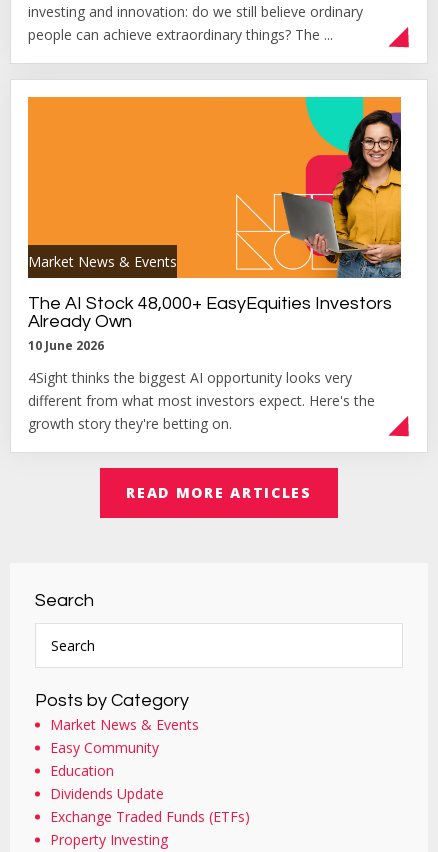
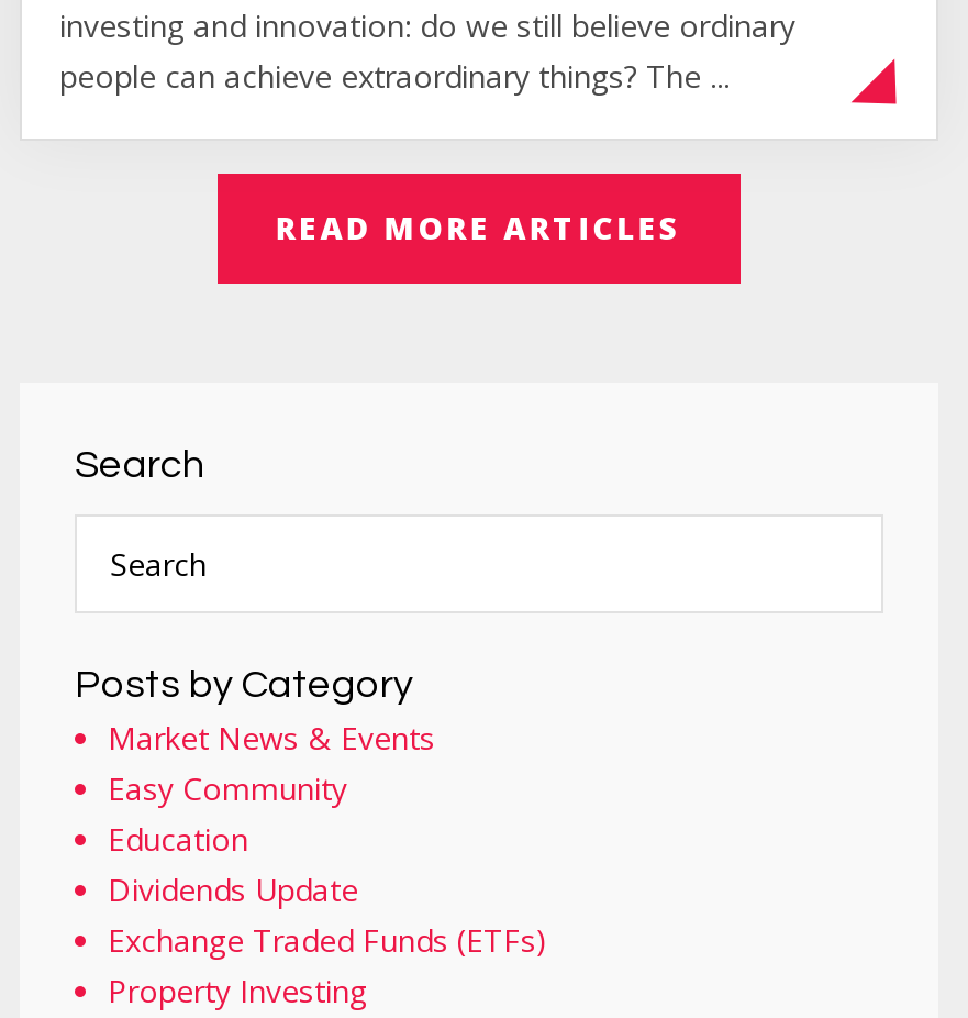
[27,96,402,433] [image] | Market News & Events | The AI Stock 48,000+ EasyEquities Investors | Already Own | 10 June 2026 | 4Sight thinks the biggest AI opportunity looks very | different from what most investors expect. Here's the | growth story they're betting on. -> none

